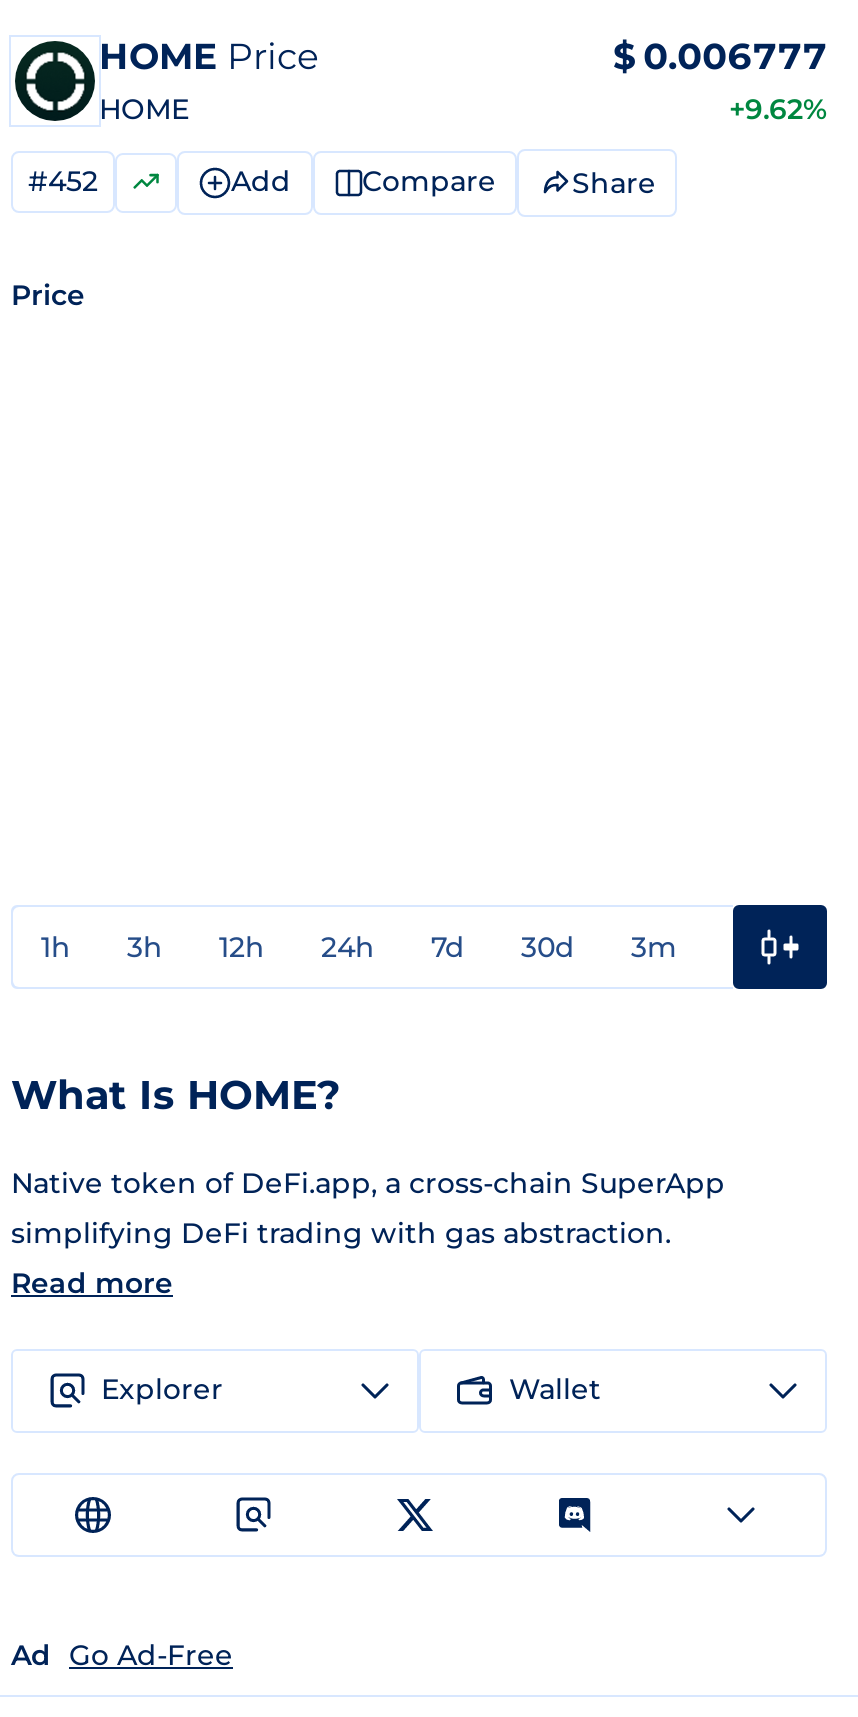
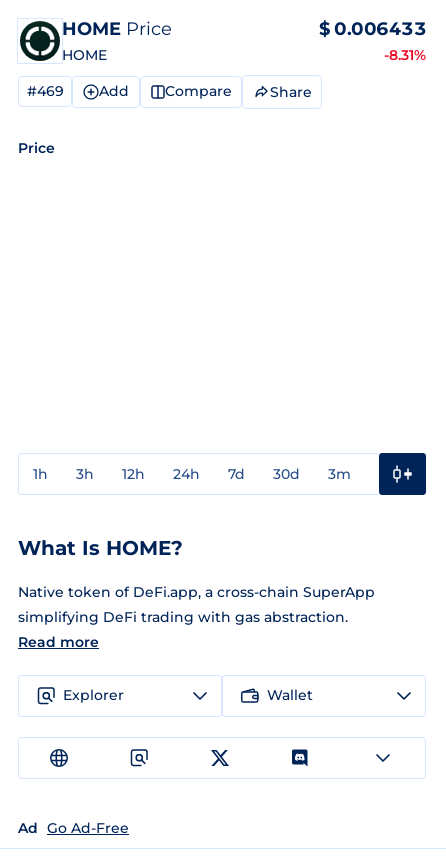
[613,35,827,79] $0.006777 -> [319,18,426,40] $0.006433
[729,91,827,127] +9.62% -> [384,46,426,64] -8.31%
[28,164,98,200] #452 -> [26,82,63,100] #469

